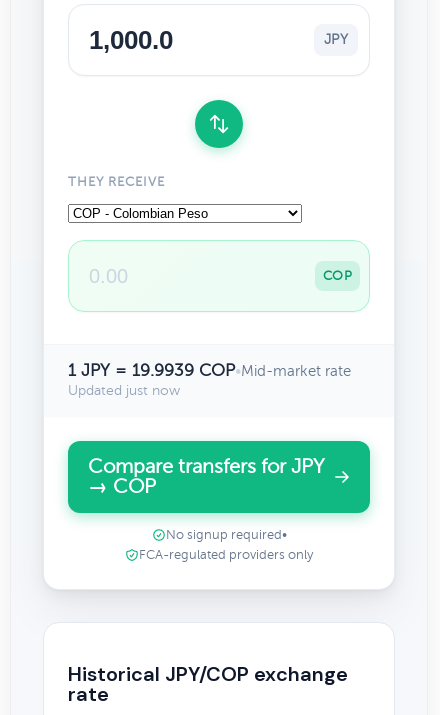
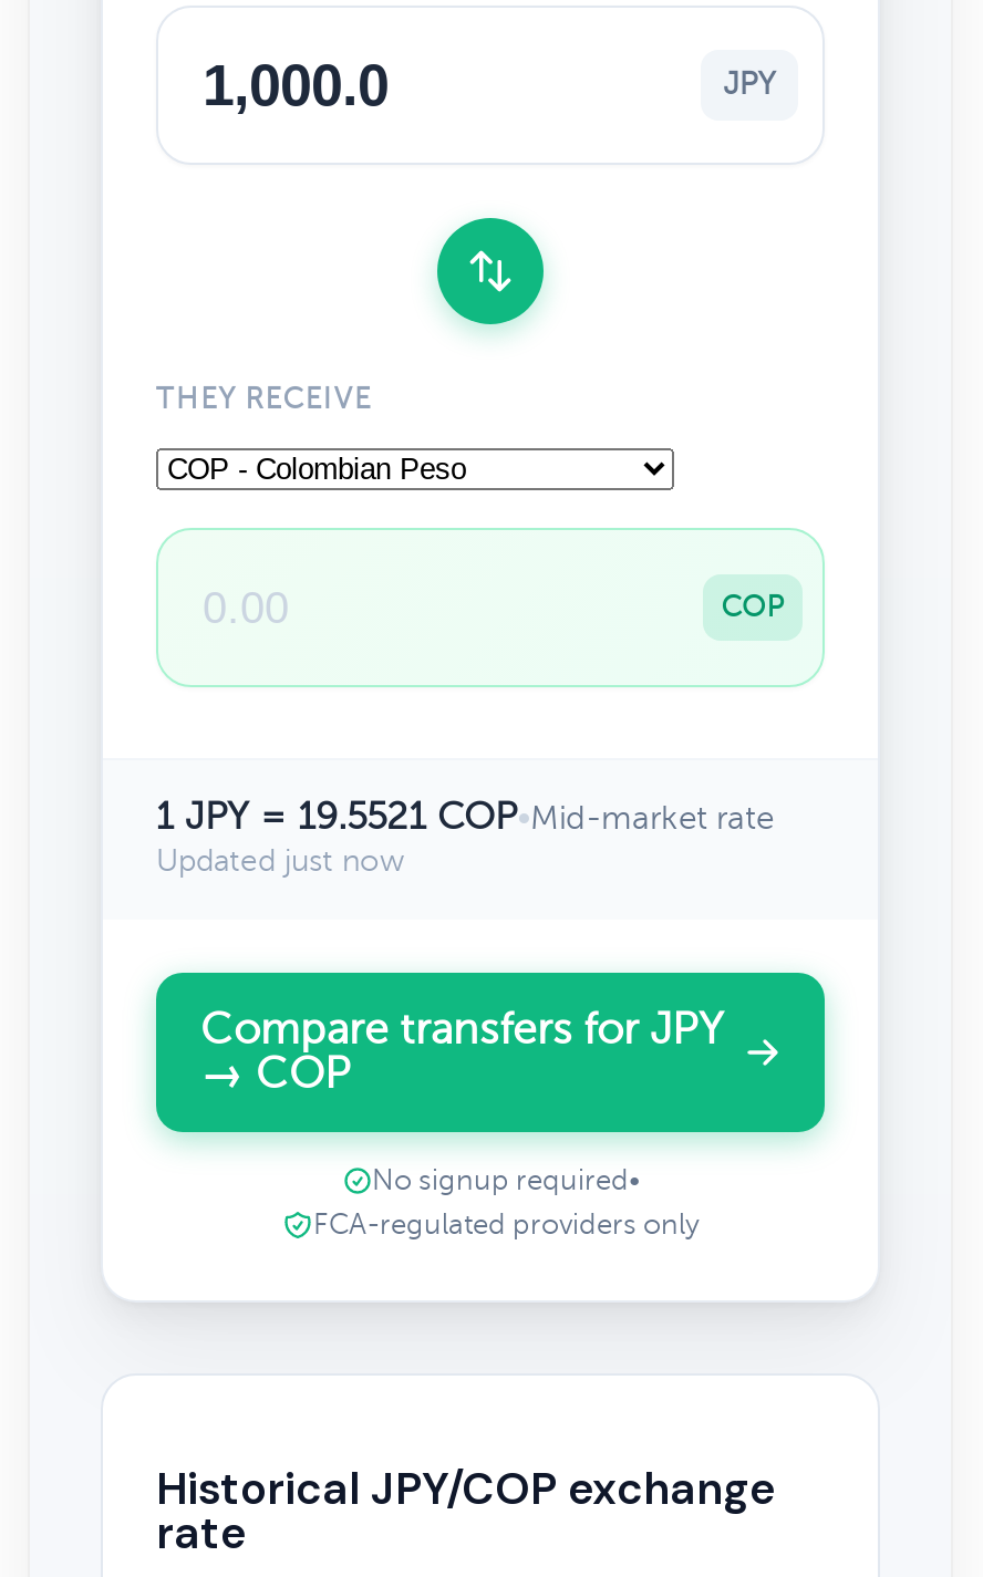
[68,361,351,380] 1 JPY = 19.9939 COP • Mid-market rate -> [156,796,774,838] 1 JPY = 19.5521 COP • Mid-market rate

